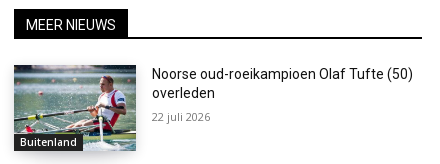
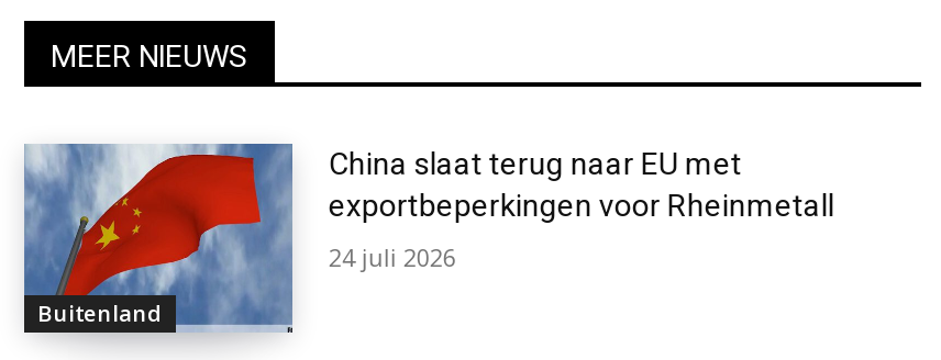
[14,64,413,151] [image] | Noorse oud-roeikampioen Olaf Tufte (50) | overleden -> [24,142,834,330] [image] | China slaat terug naar EU met | exportbeperkingen voor Rheinmetall
[152,109,210,124] 22 juli 2026 -> [328,240,456,273] 24 juli 2026

